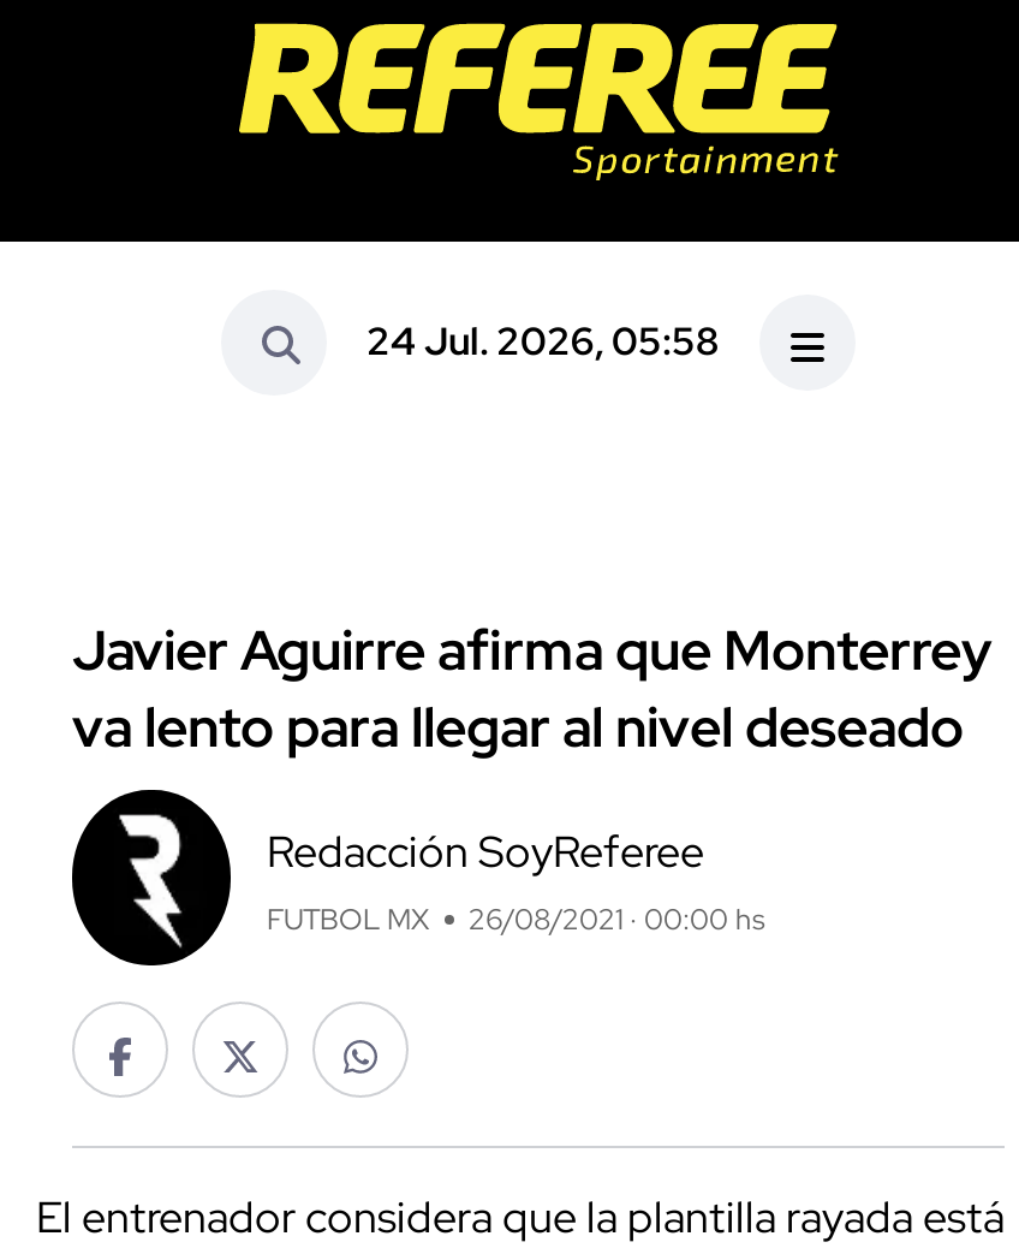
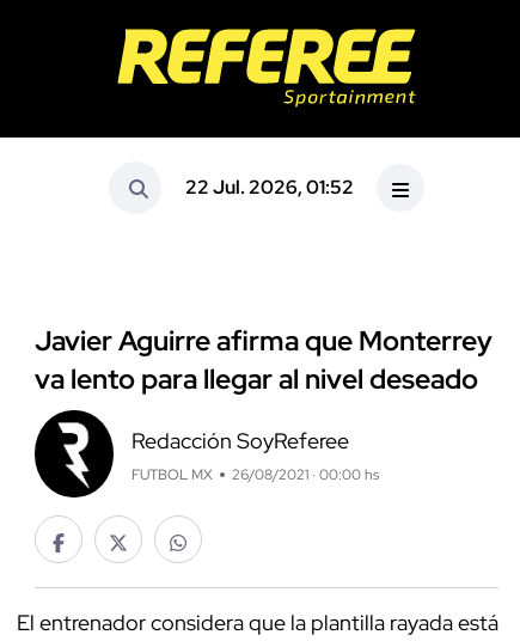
[367,316,720,367] 24 Jul. 2026, 05:58 -> [185,175,353,200] 22 Jul. 2026, 01:52

